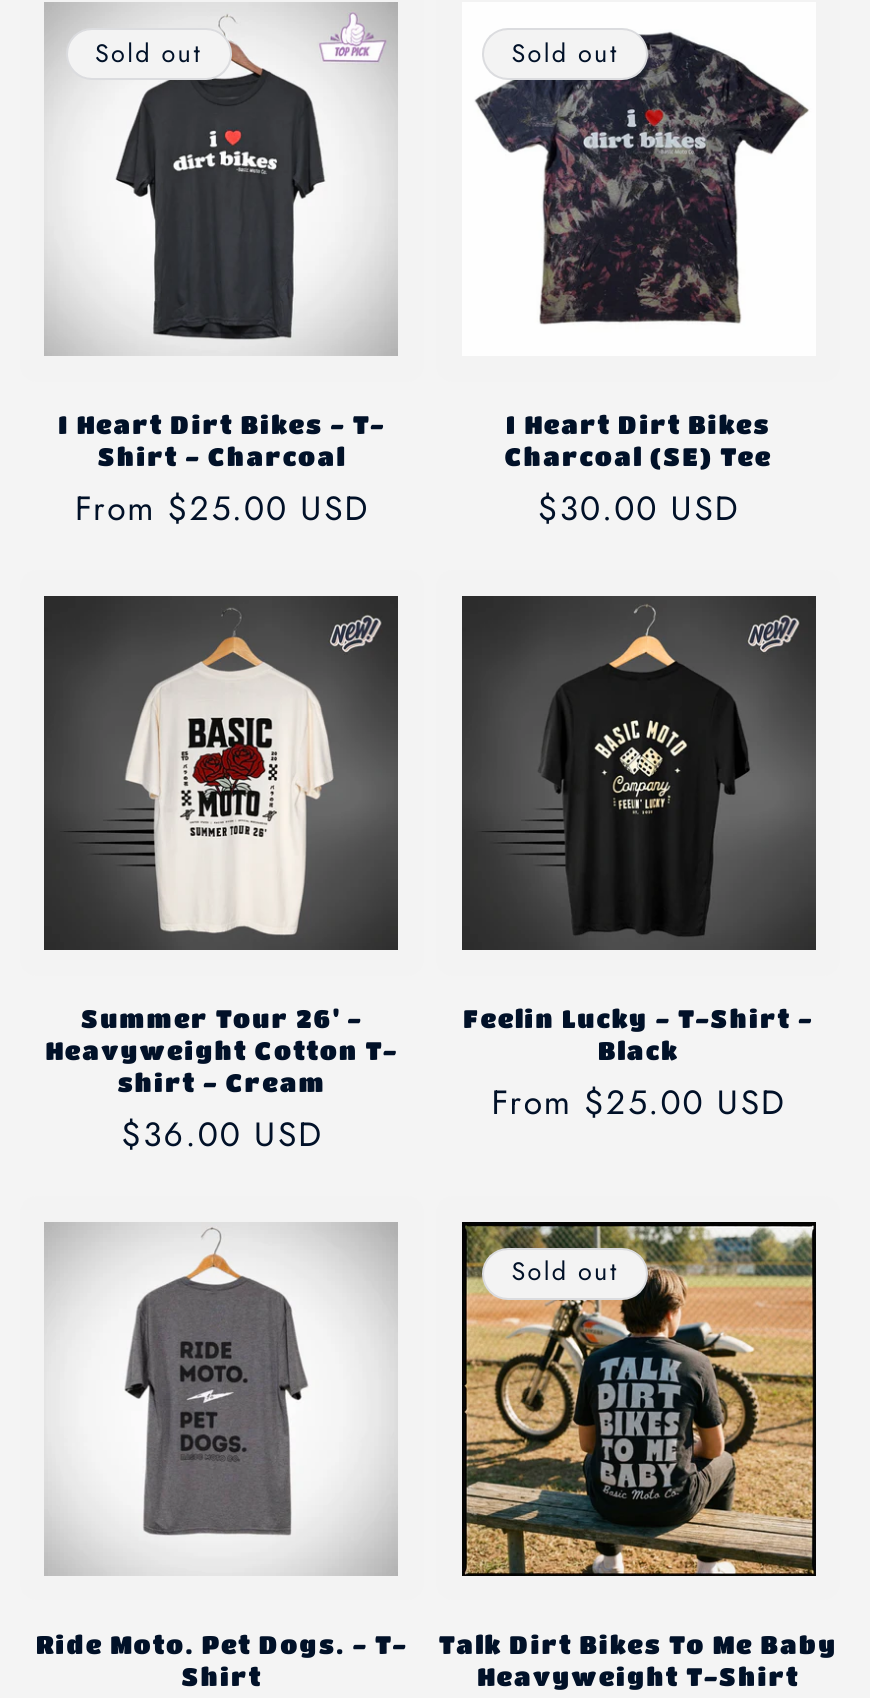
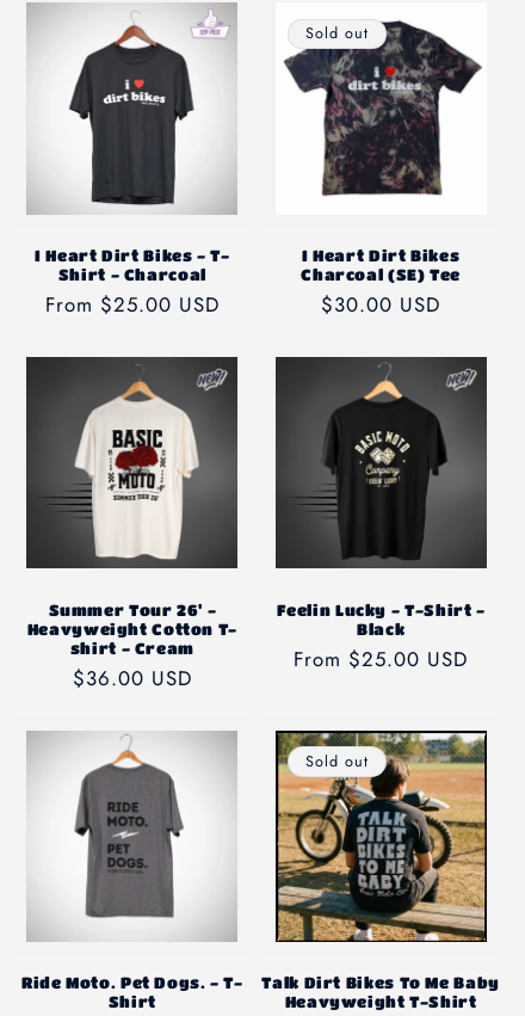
[95,35,202,71] Sold out -> none

